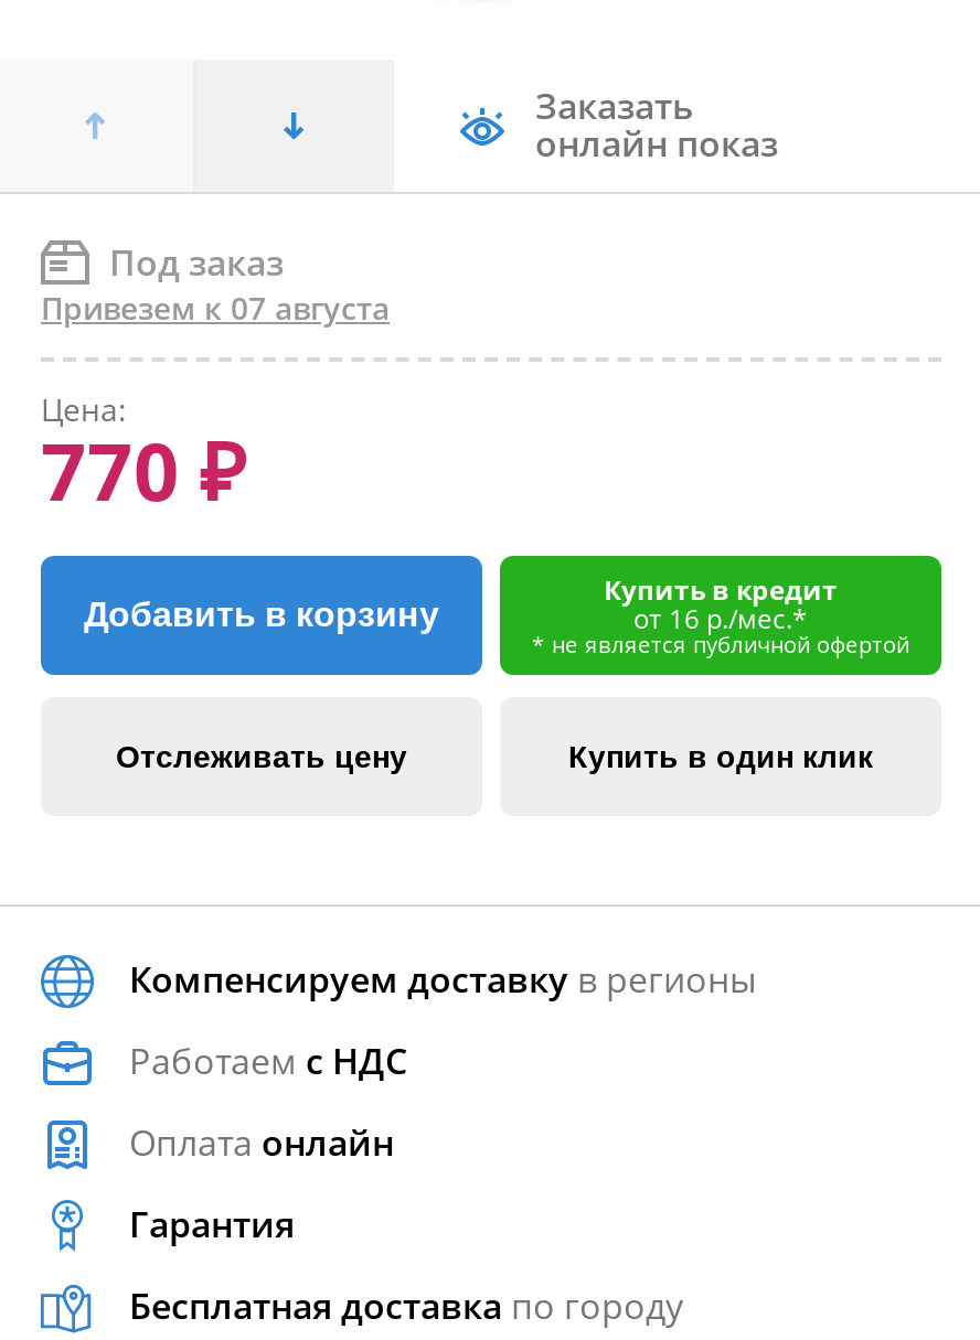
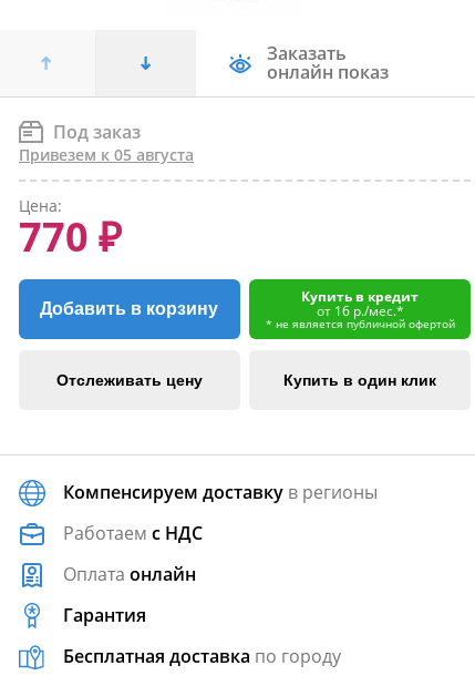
[41,287,390,329] Привезем к 07 августа -> [19,144,194,165] Привезем к 05 августа

